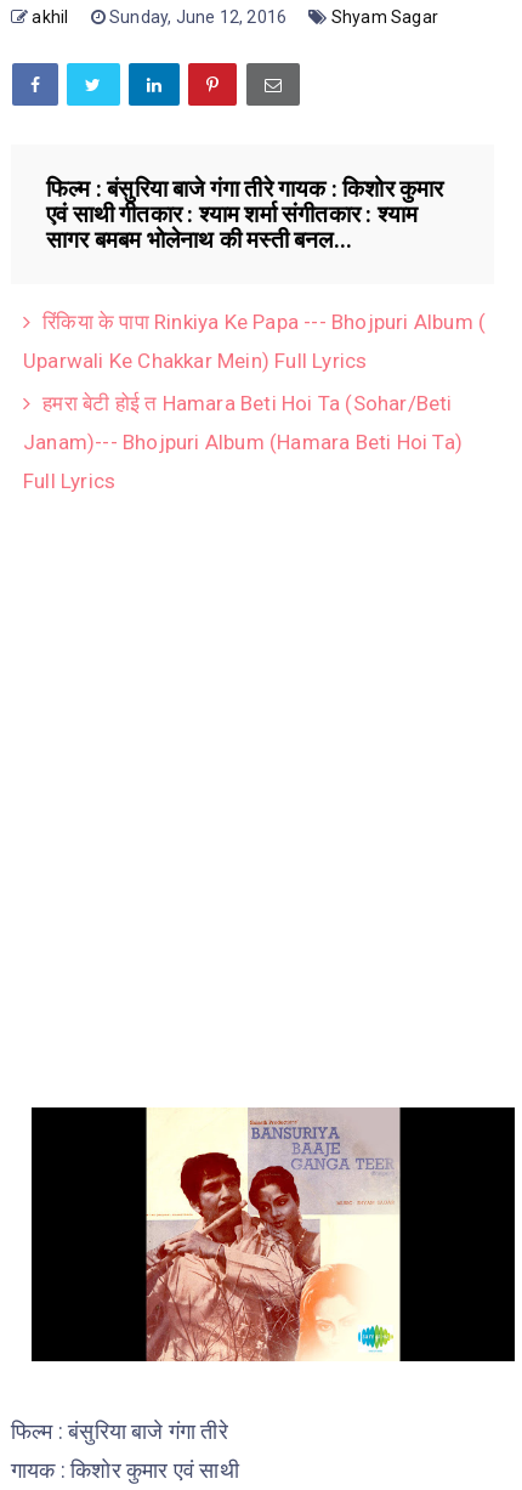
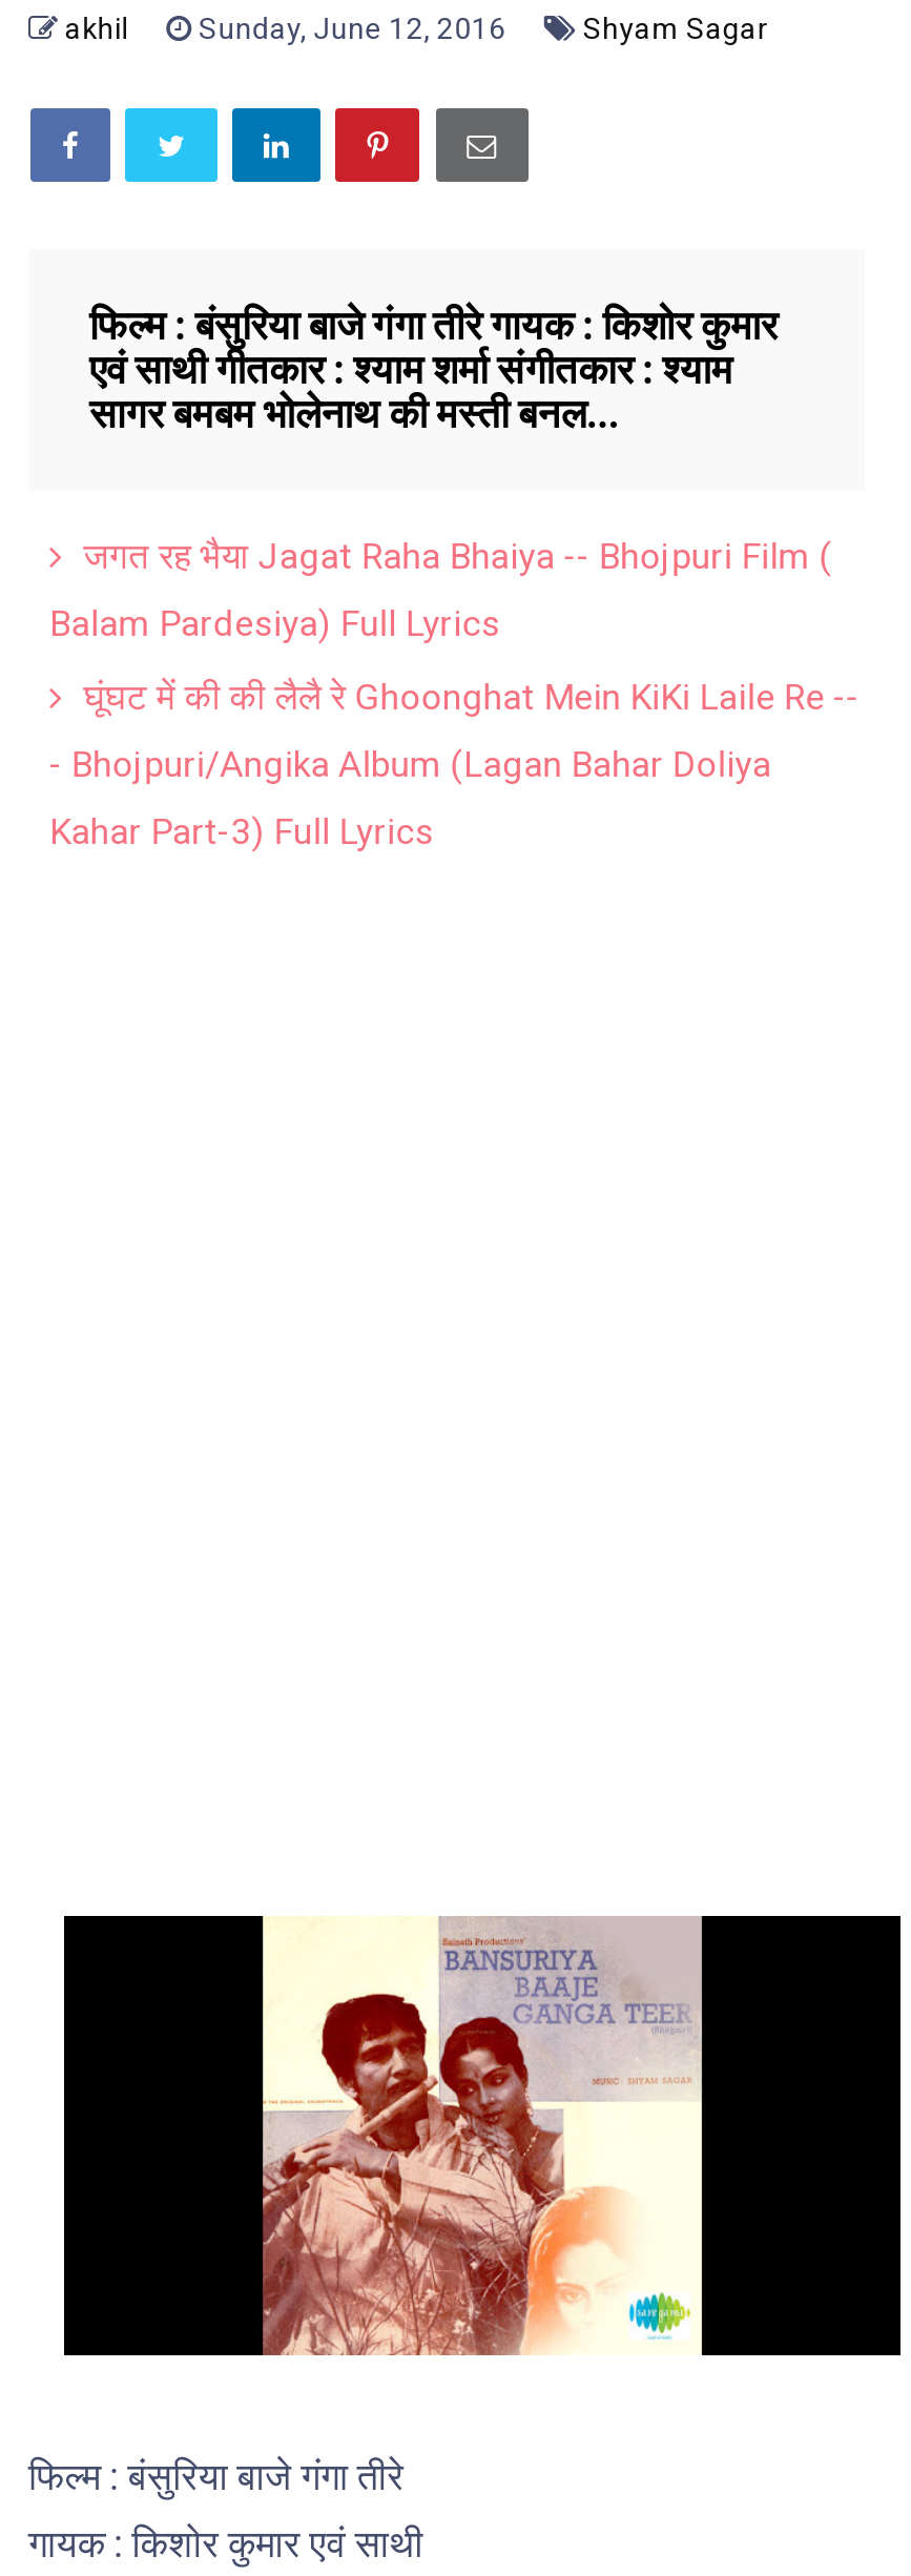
[43,310,486,334] रिंकिया के पापा Rinkiya Ke Papa --- Bhojpuri Album ( -> [83,536,832,578] जगत रह भैया Jagat Raha Bhaiya -- Bhojpuri Film (
[23,349,367,373] Uparwali Ke Chakkar Mein) Full Lyrics -> [49,603,500,645] Balam Pardesiya) Full Lyrics
[43,391,452,416] हमरा बेटी होई त Hamara Beti Hoi Ta (Sohar/Beti -> [83,676,859,718] घूंघट में की की लैलै रे Ghoonghat Mein KiKi Laile Re --
[23,430,463,455] Janam)--- Bhojpuri Album (Hamara Beti Hoi Ta) -> [49,744,771,786] - Bhojpuri/Angika Album (Lagan Bahar Doliya
[23,469,116,493] Full Lyrics -> [49,811,434,853] Kahar Part-3) Full Lyrics

